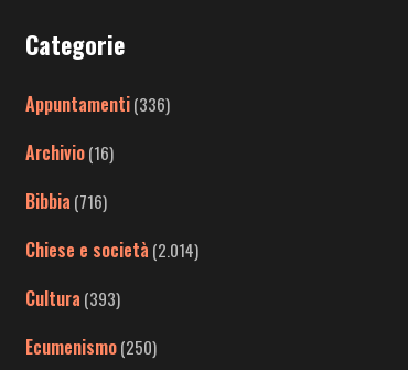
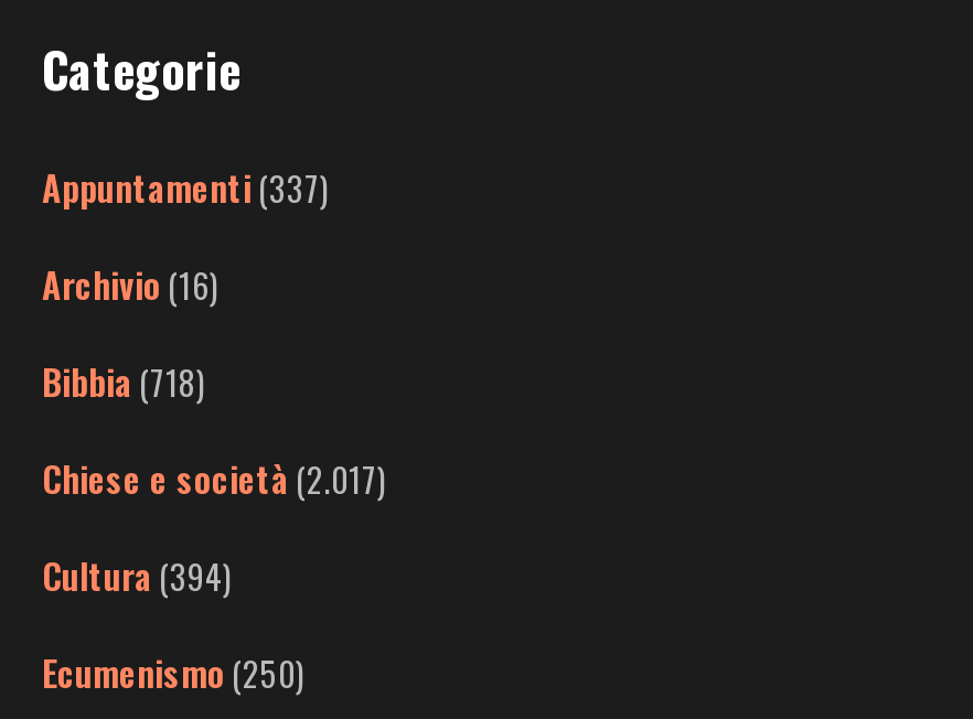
[25,91,170,117] Appuntamenti (336) -> [42,161,329,214] Appuntamenti (337)
[25,188,107,214] Bibbia (716) -> [42,355,205,408] Bibbia (718)
[25,236,198,263] Chiese e società (2.014) -> [42,452,386,505] Chiese e società (2.017)
[25,285,120,311] Cultura (393) -> [42,549,232,602] Cultura (394)

